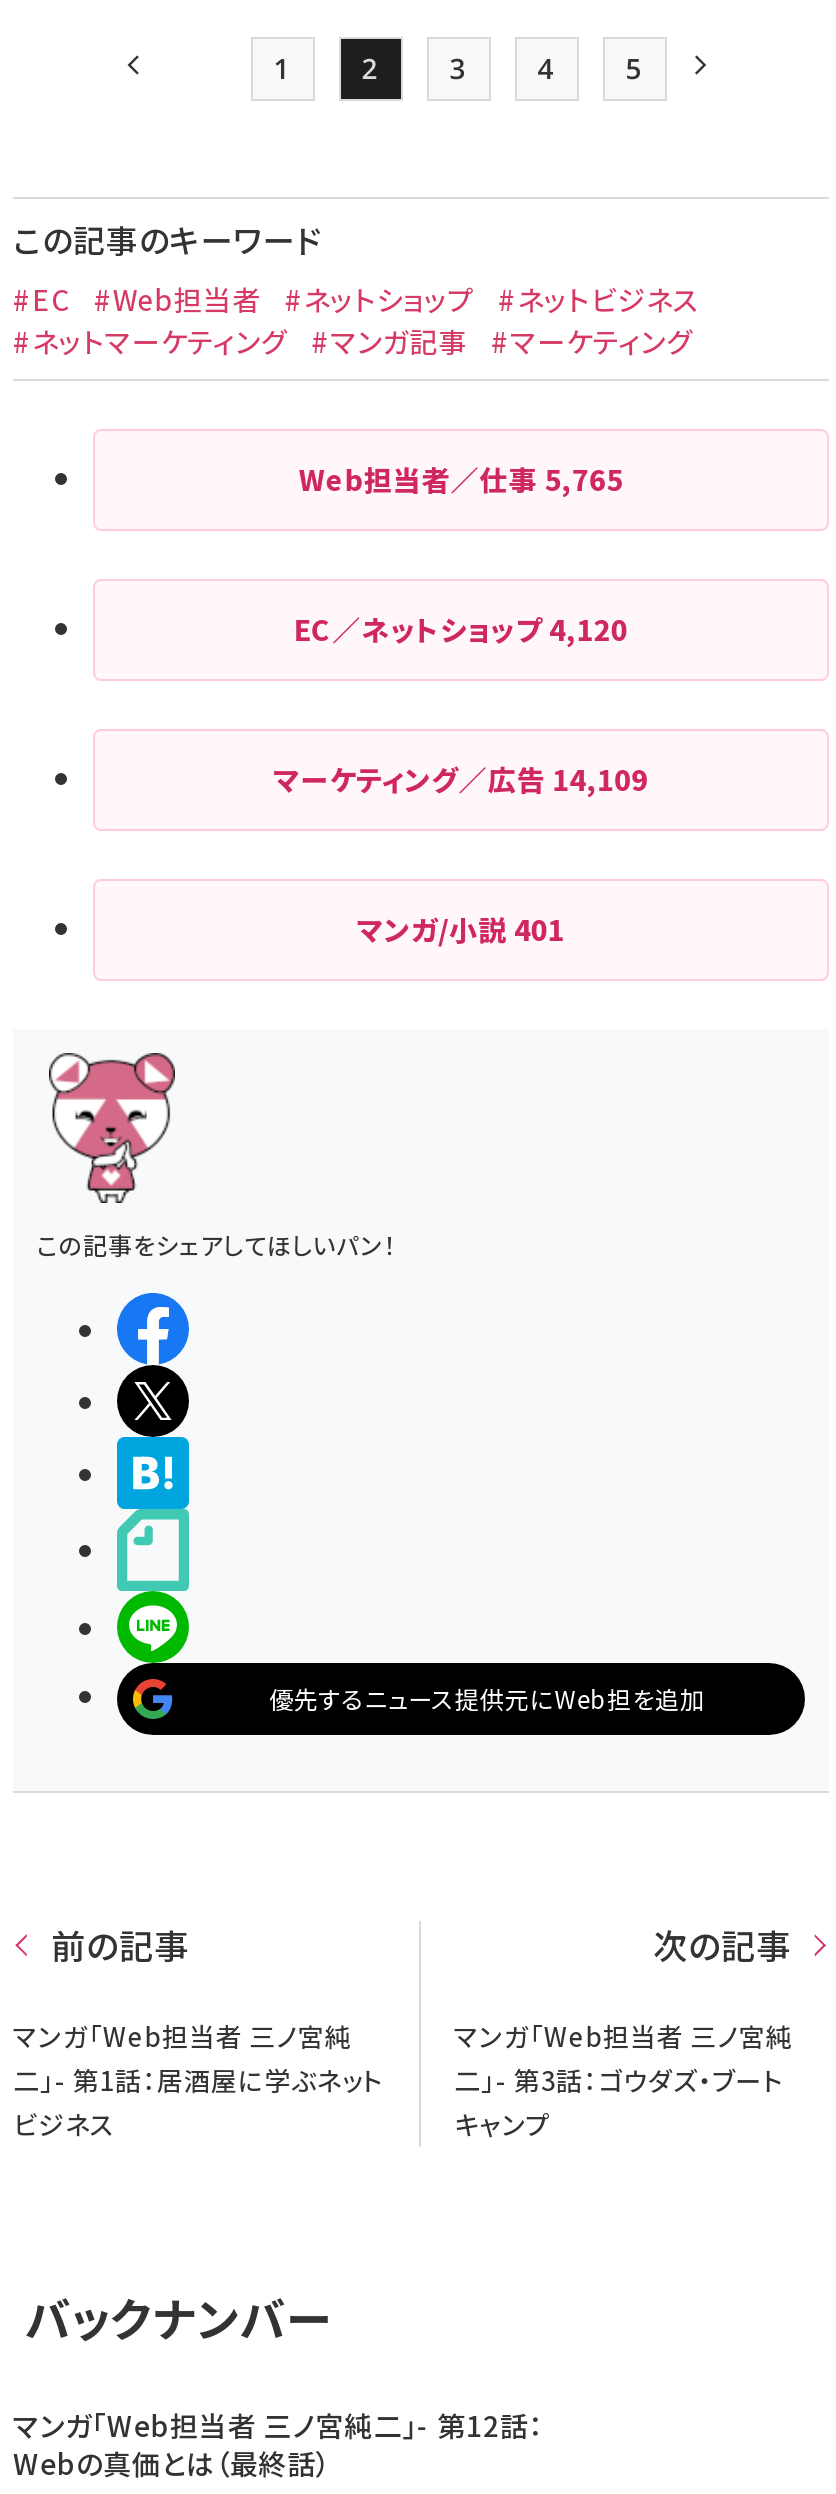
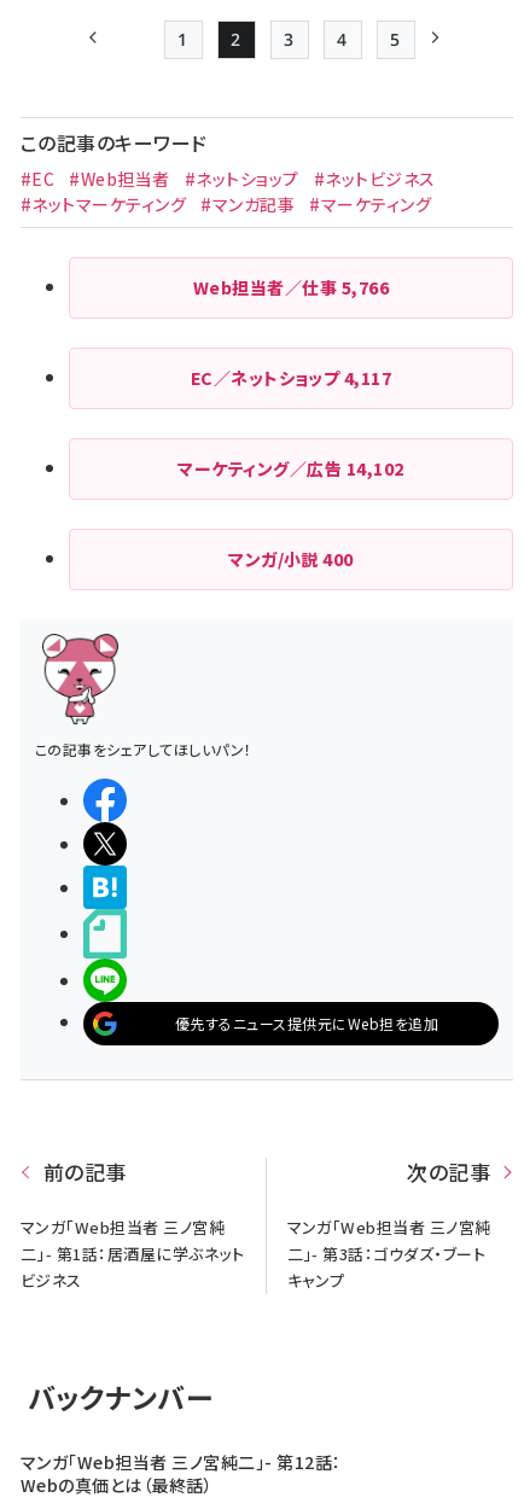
[299,459,623,499] Web担当者／仕事5,765 -> [193,275,389,299] Web担当者／仕事5,766
[294,609,628,649] EC／ネットショップ4,120 -> [190,366,392,390] EC／ネットショップ4,117
[274,759,648,799] マーケティング／広告14,109 -> [178,456,404,480] マーケティング／広告14,102
[357,909,565,949] マンガ/小説401 -> [228,547,354,571] マンガ/小説400

